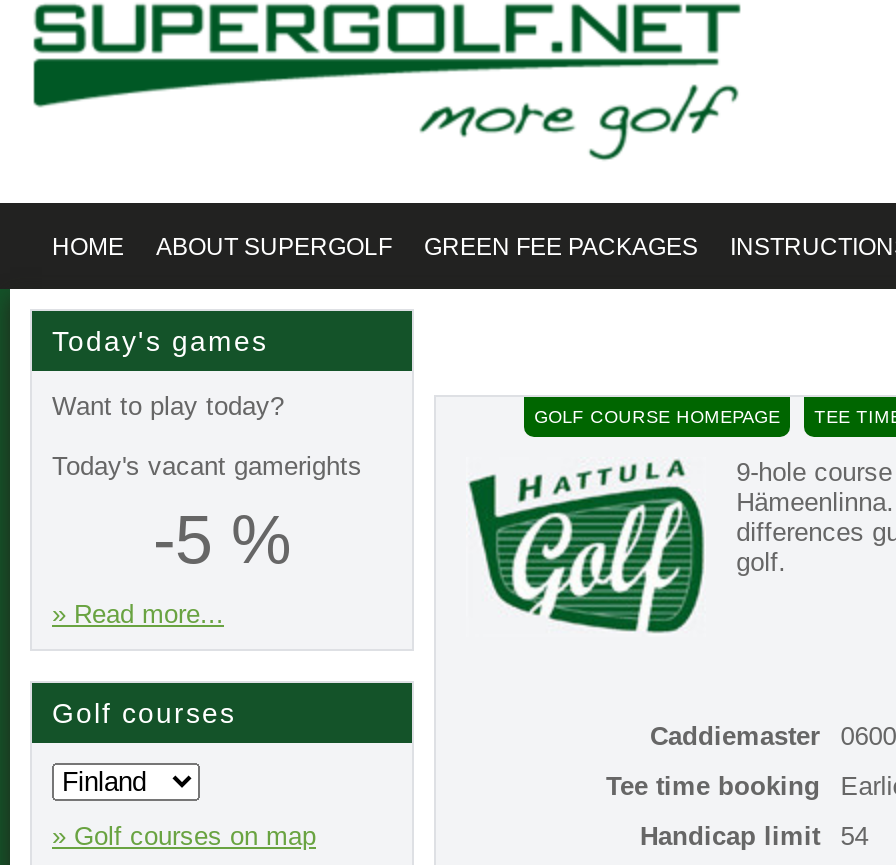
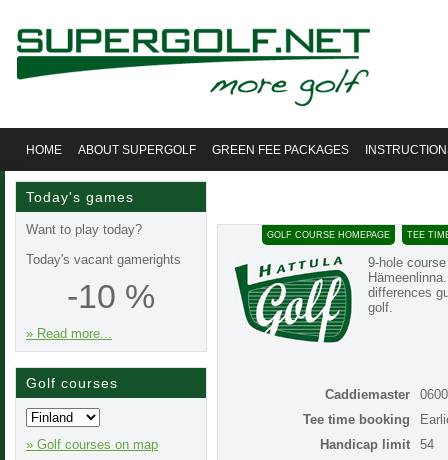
[153,501,291,577] -5 % -> [67,277,155,315] -10 %

